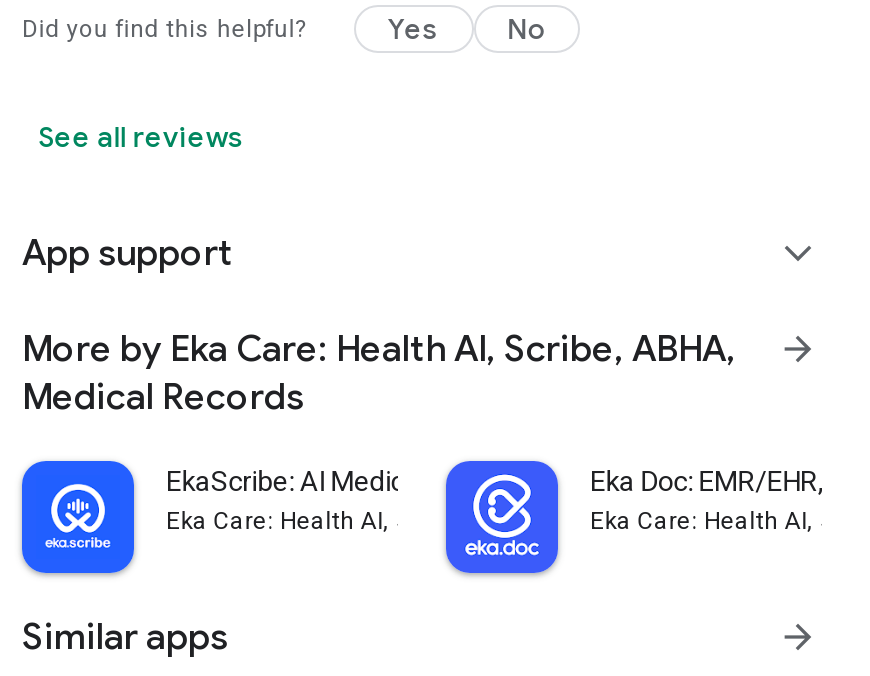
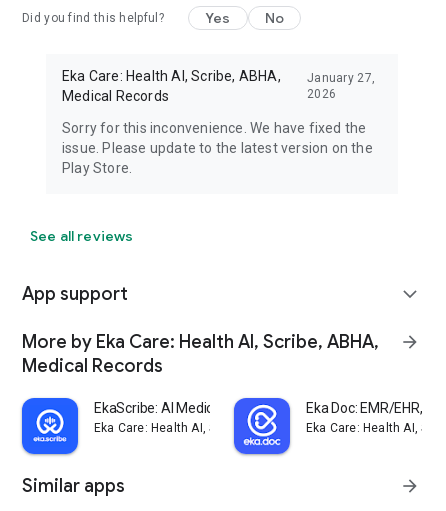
none -> [62,68,281,104] Eka Care: Health AI, Scribe, ABHA, | Medical Records
none -> [62,71,375,176] January 27, | 2026 | Sorry for this inconvenience. We have fixed the | issue. Please update to the latest version on the | Play Store.

